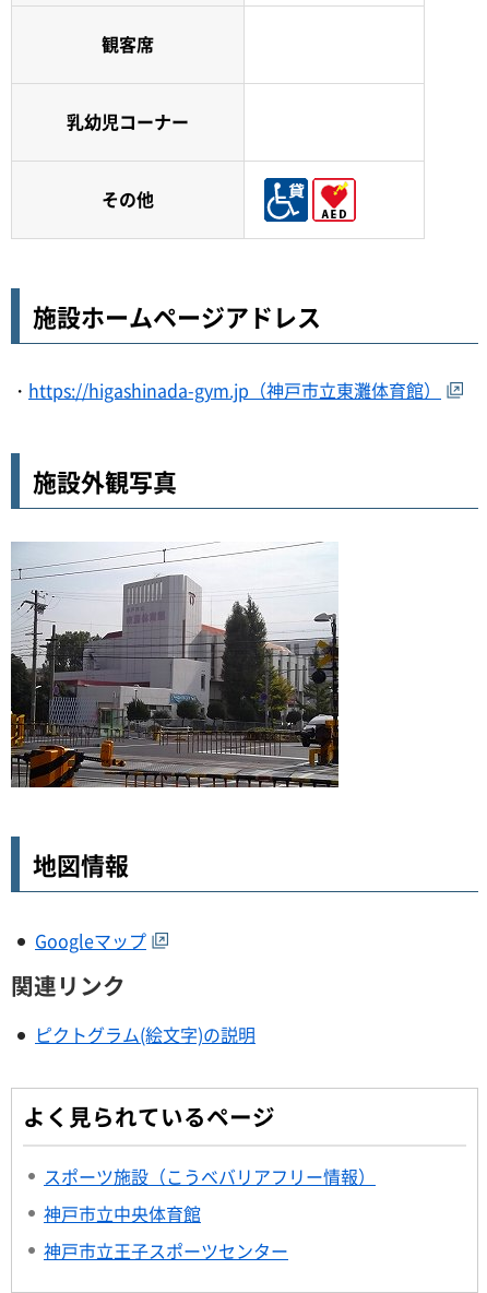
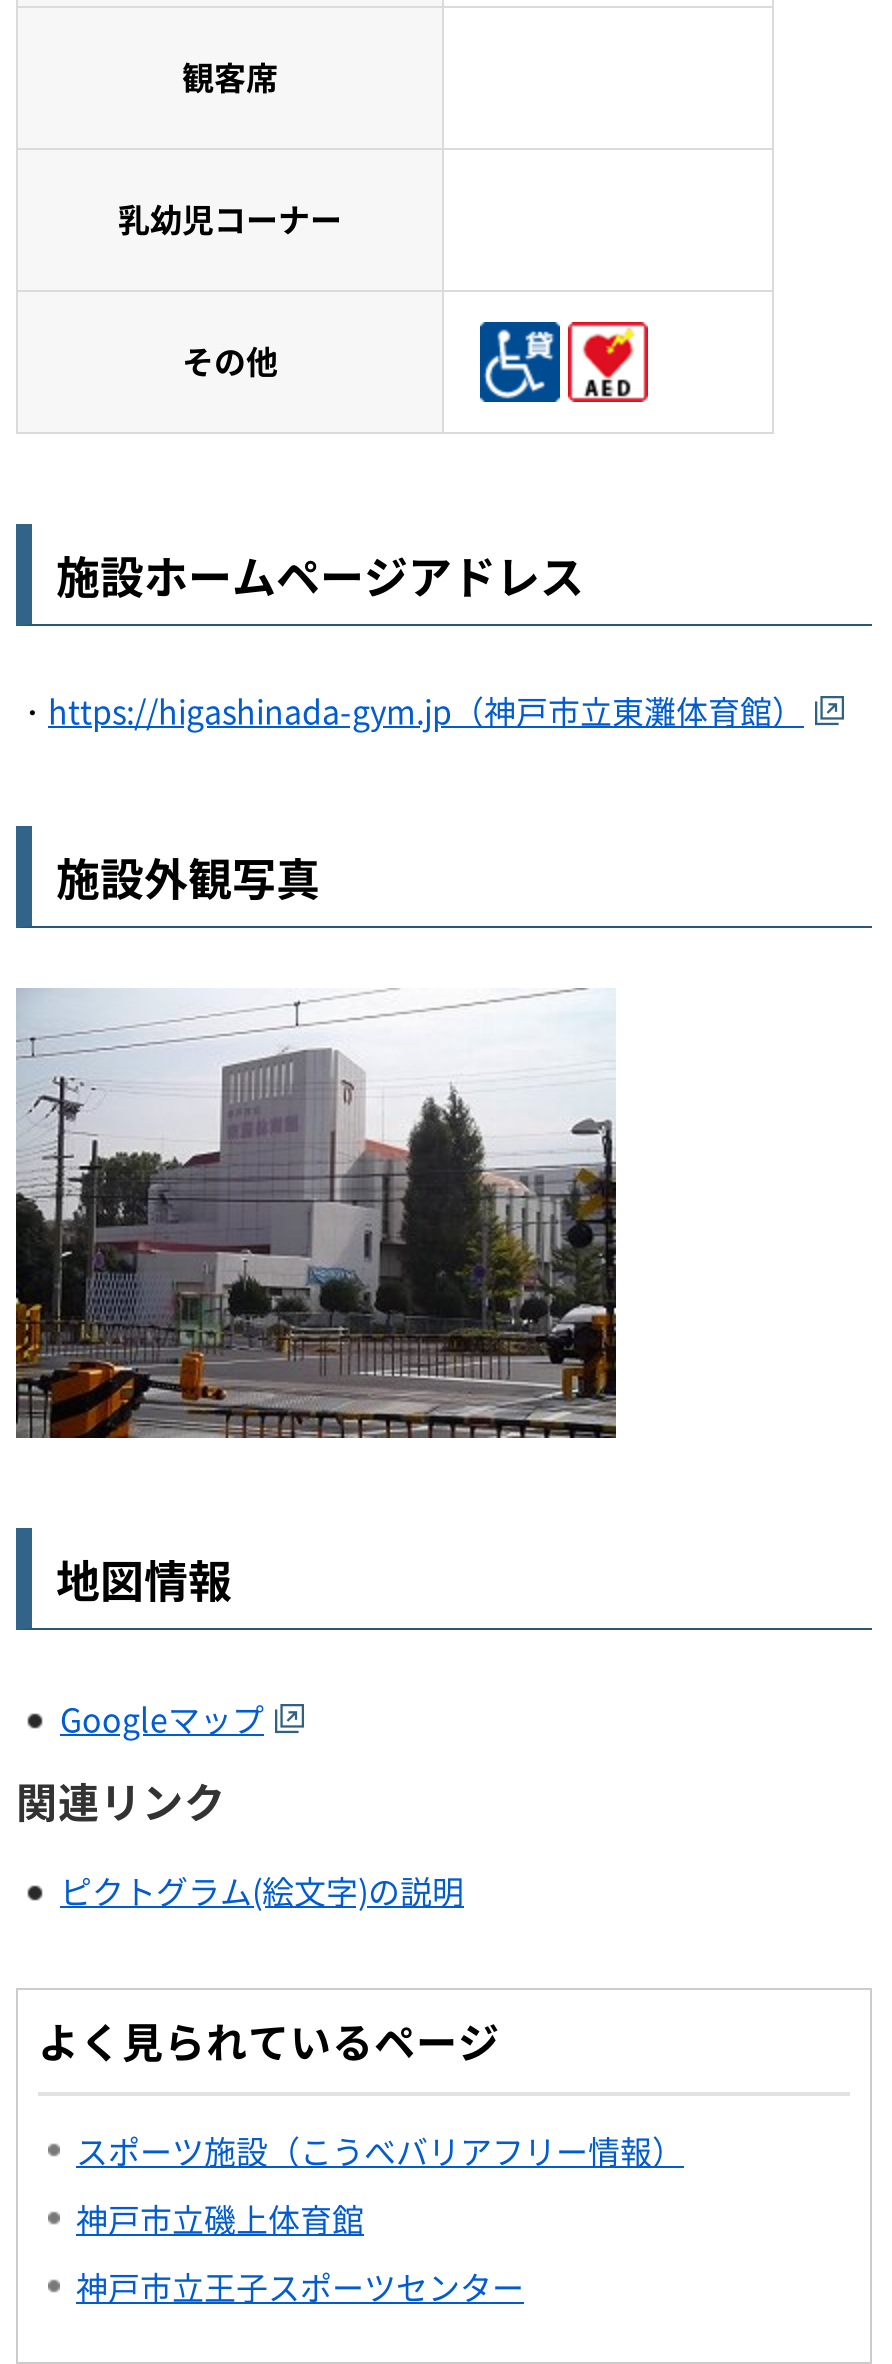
[44,1200,201,1226] 神戸市立中央体育館 -> [76,2194,364,2242] 神戸市立磯上体育館

